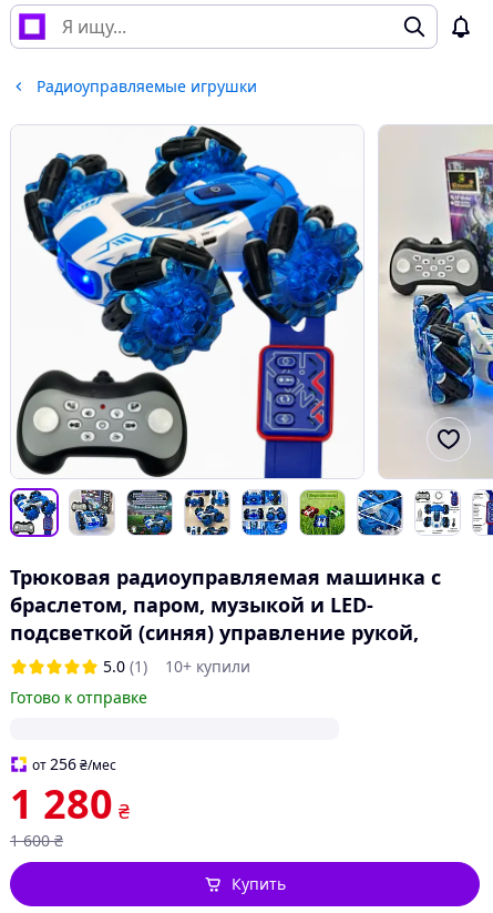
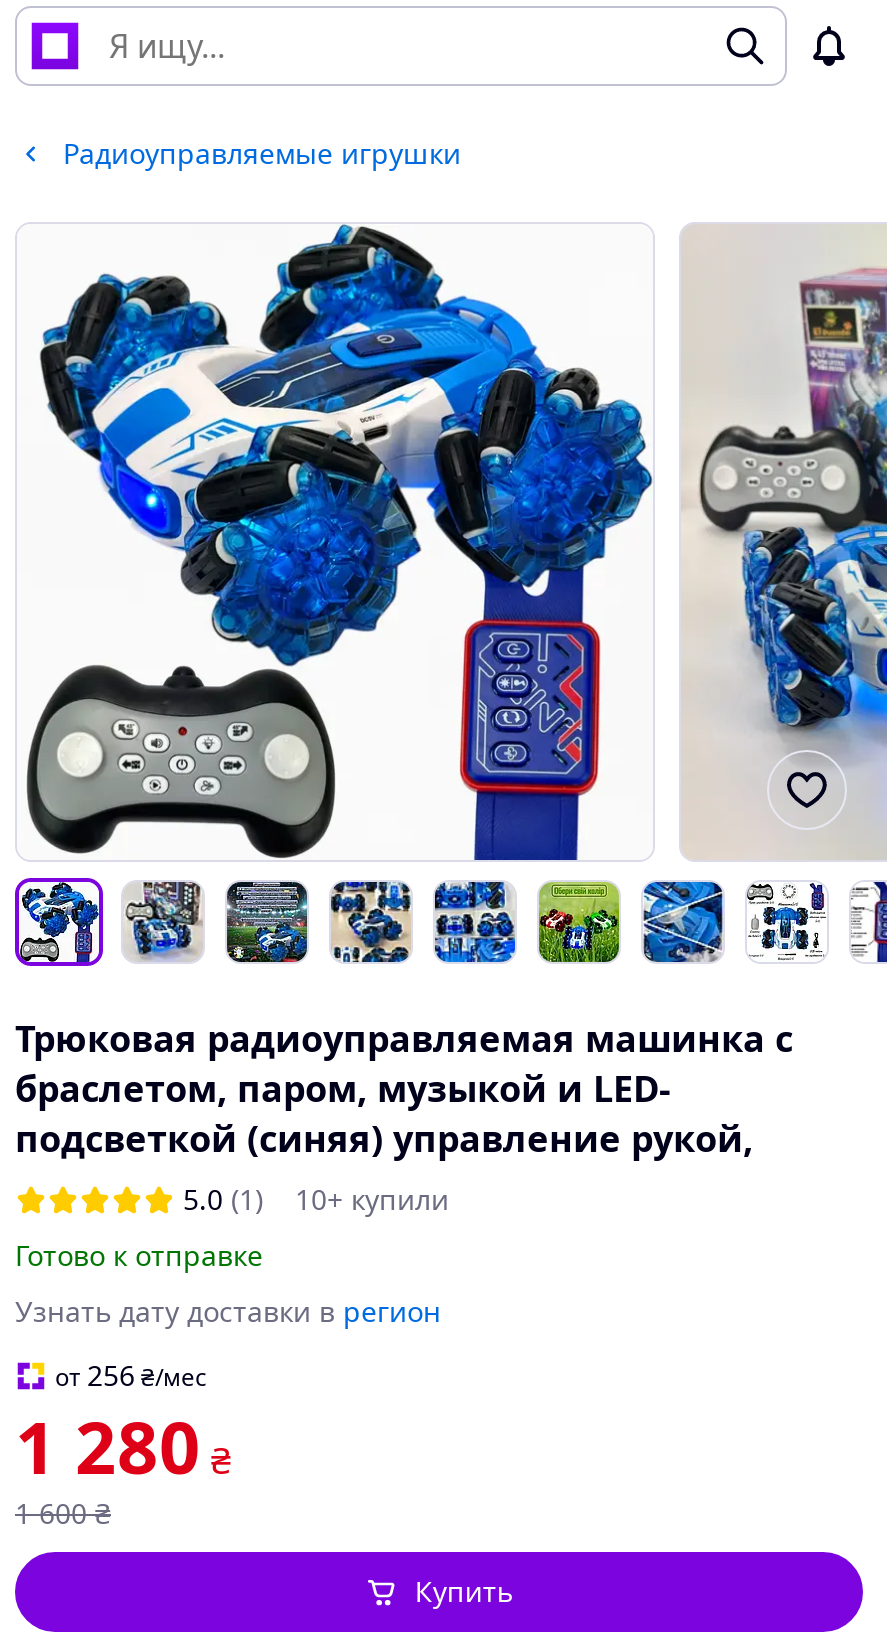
none -> [15,1292,441,1330] Узнать дату доставки в регион

